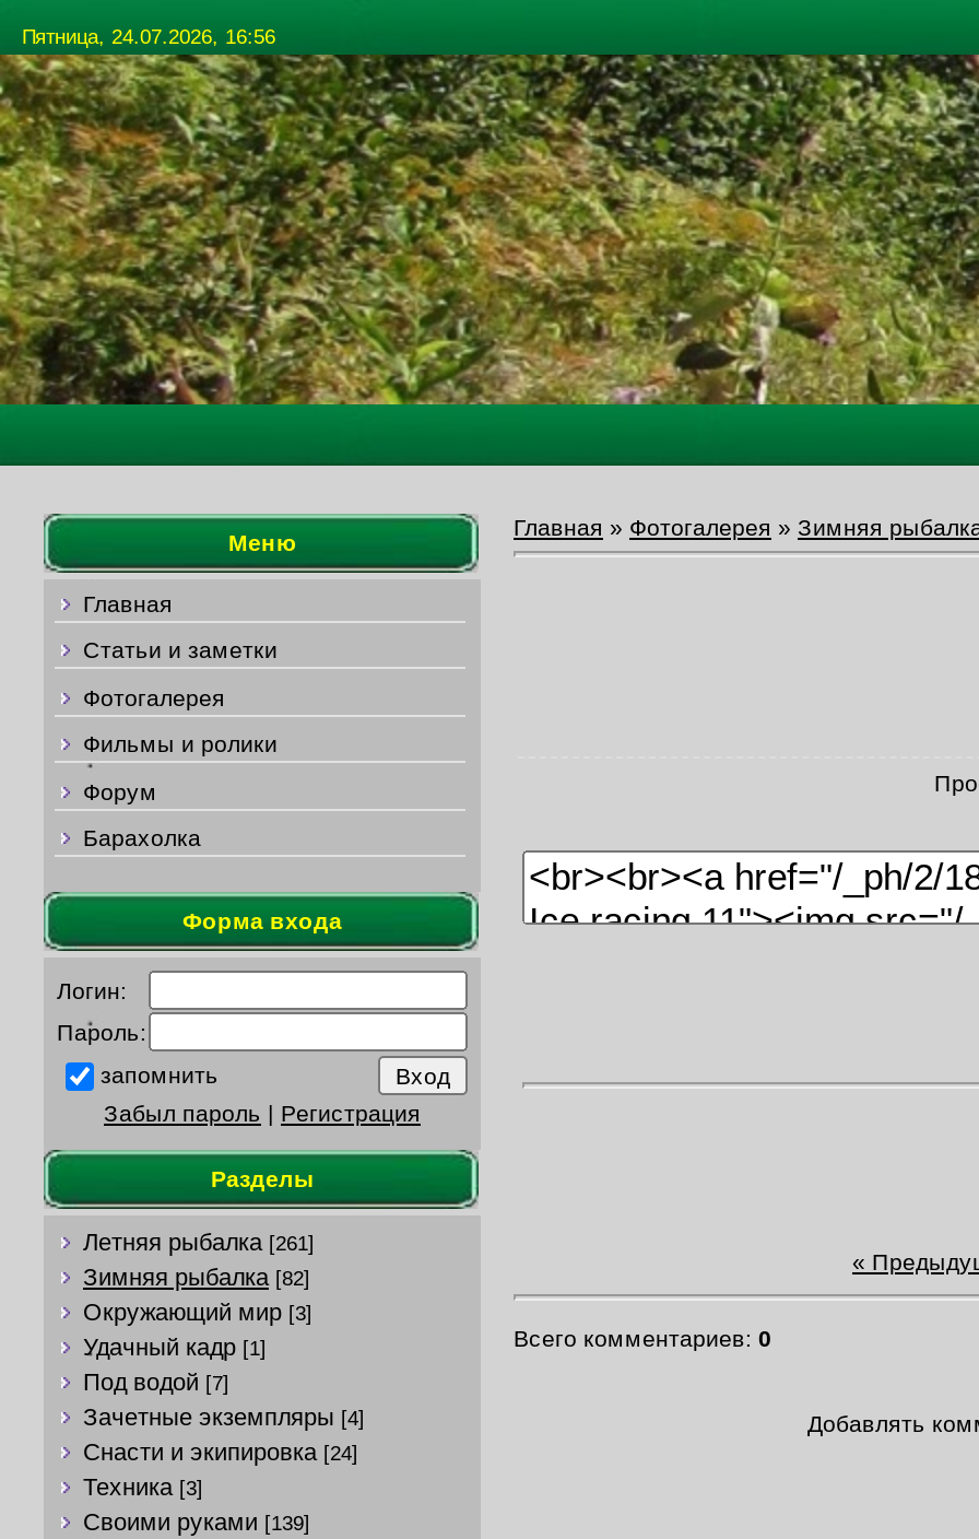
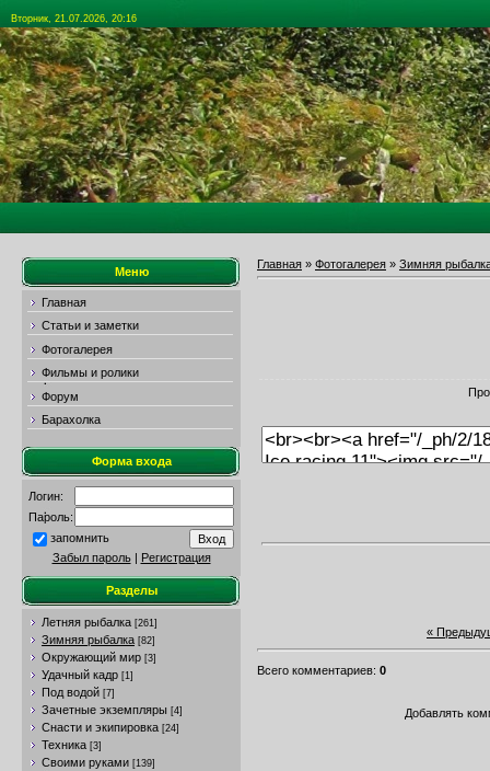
[22,26,275,48] Пятница, 24.07.2026, 16:56 -> [11,13,137,24] Вторник, 21.07.2026, 20:16

